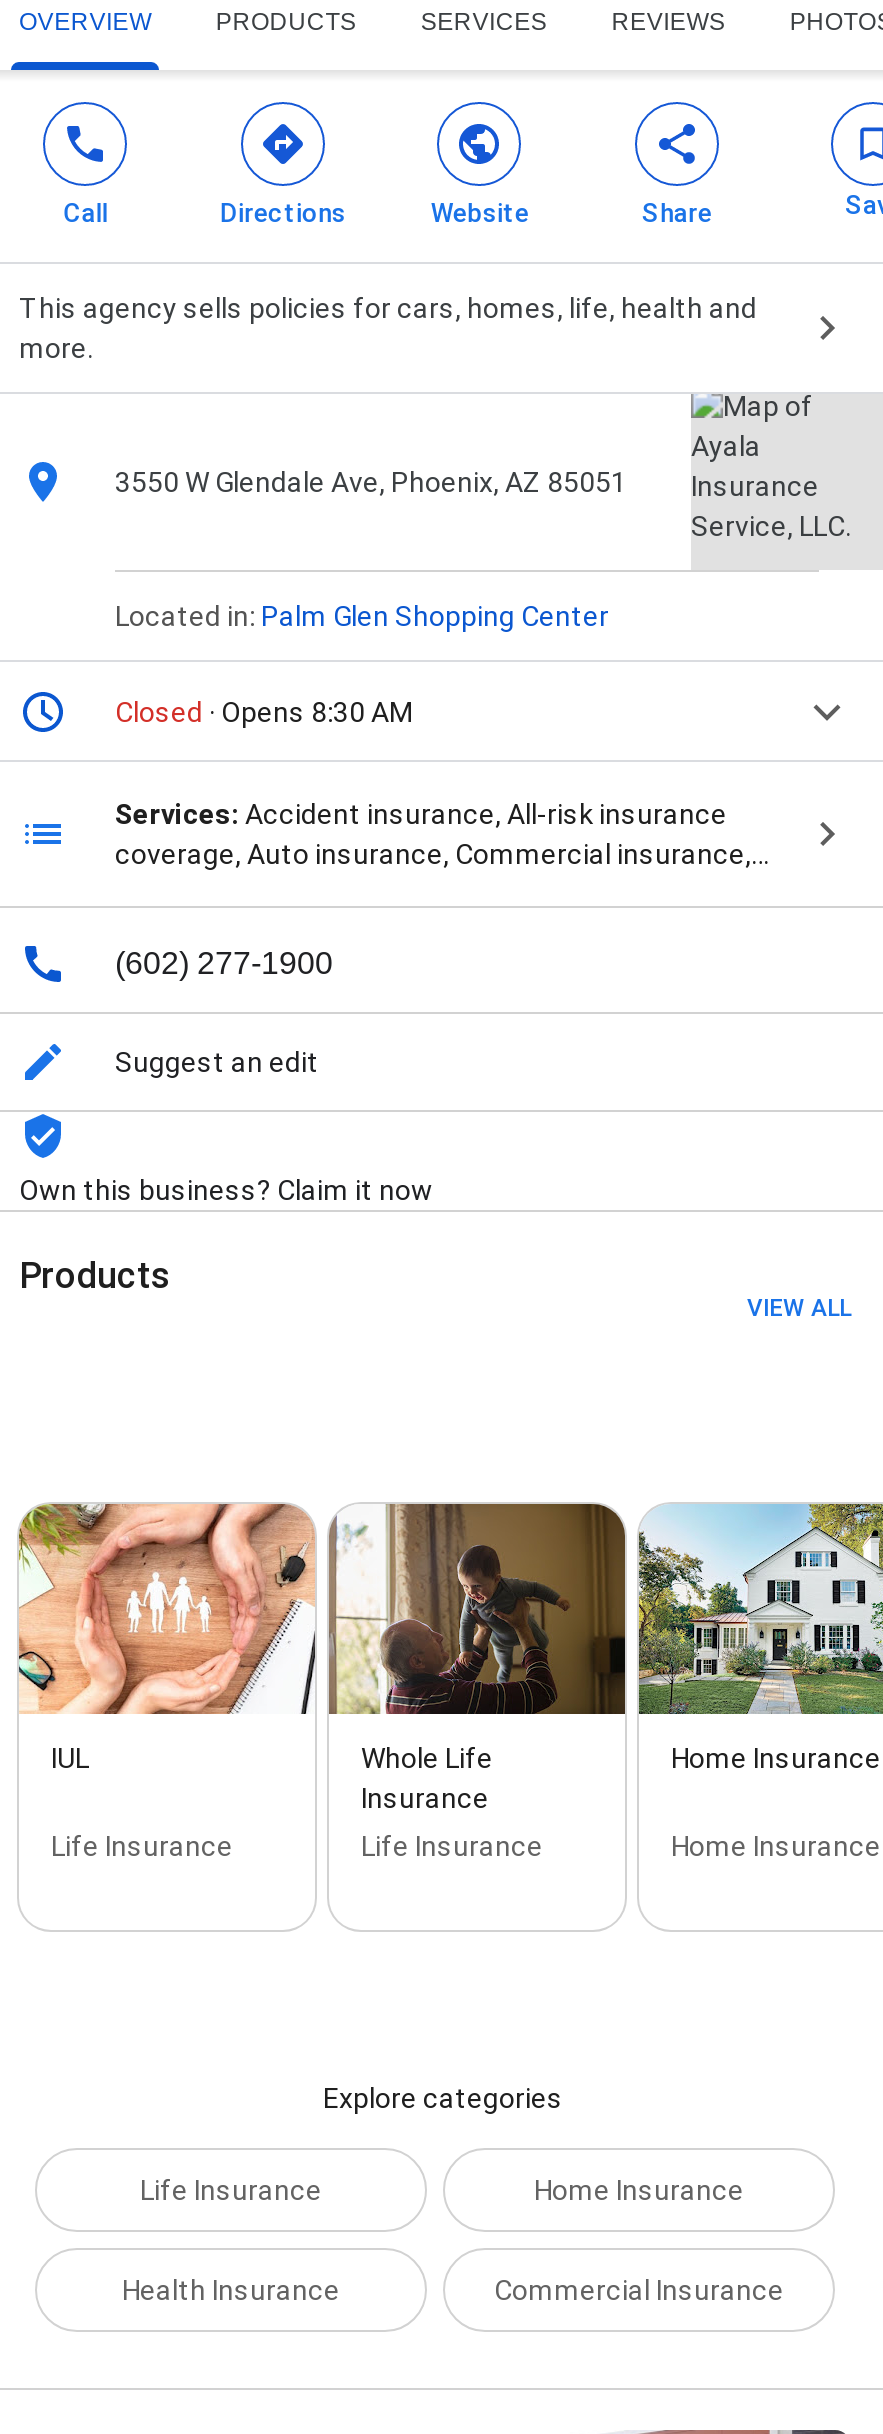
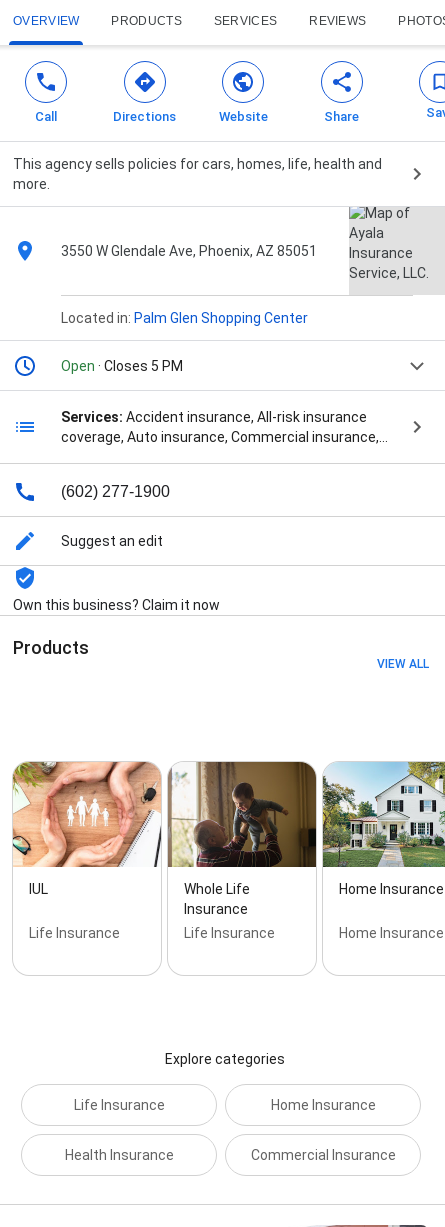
[115,696,413,728] Closed · Opens 8:30 AM -> [61,358,183,374] Open · Closes 5 PM

